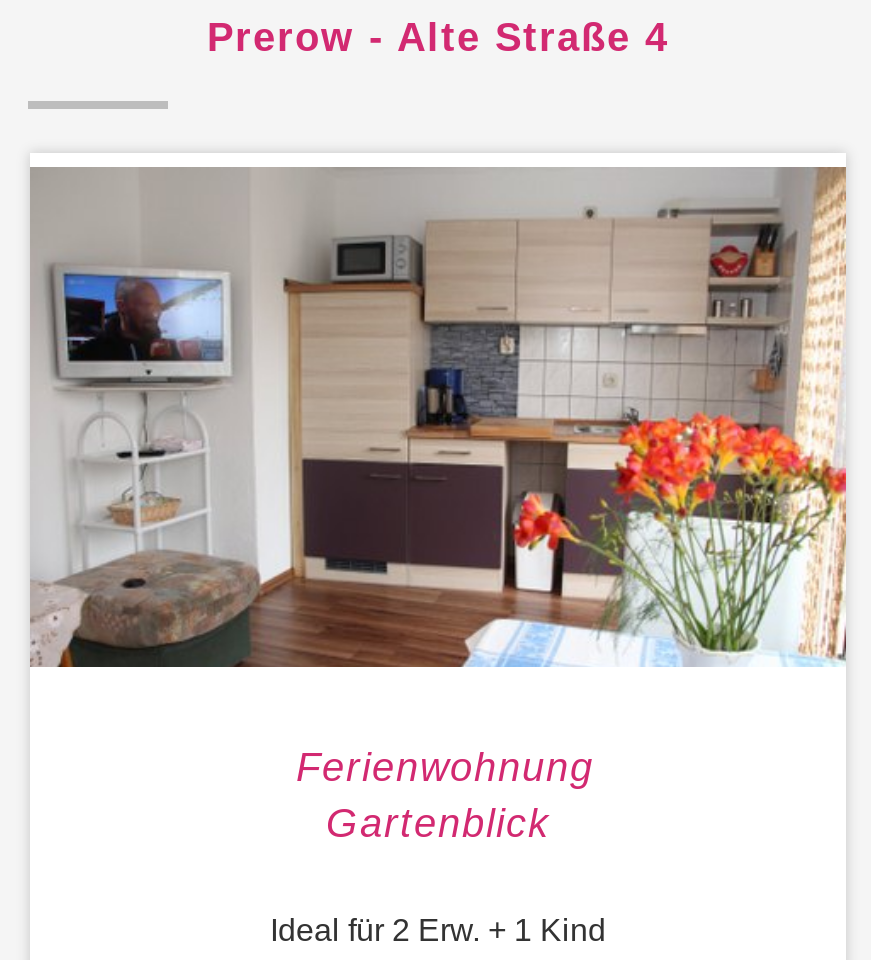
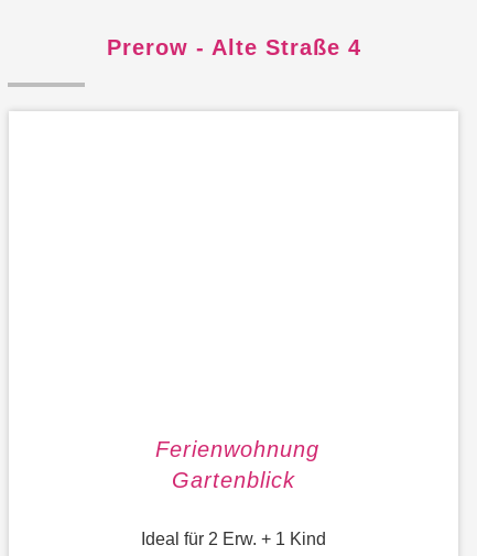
[28,165,848,669] [image] -> none

